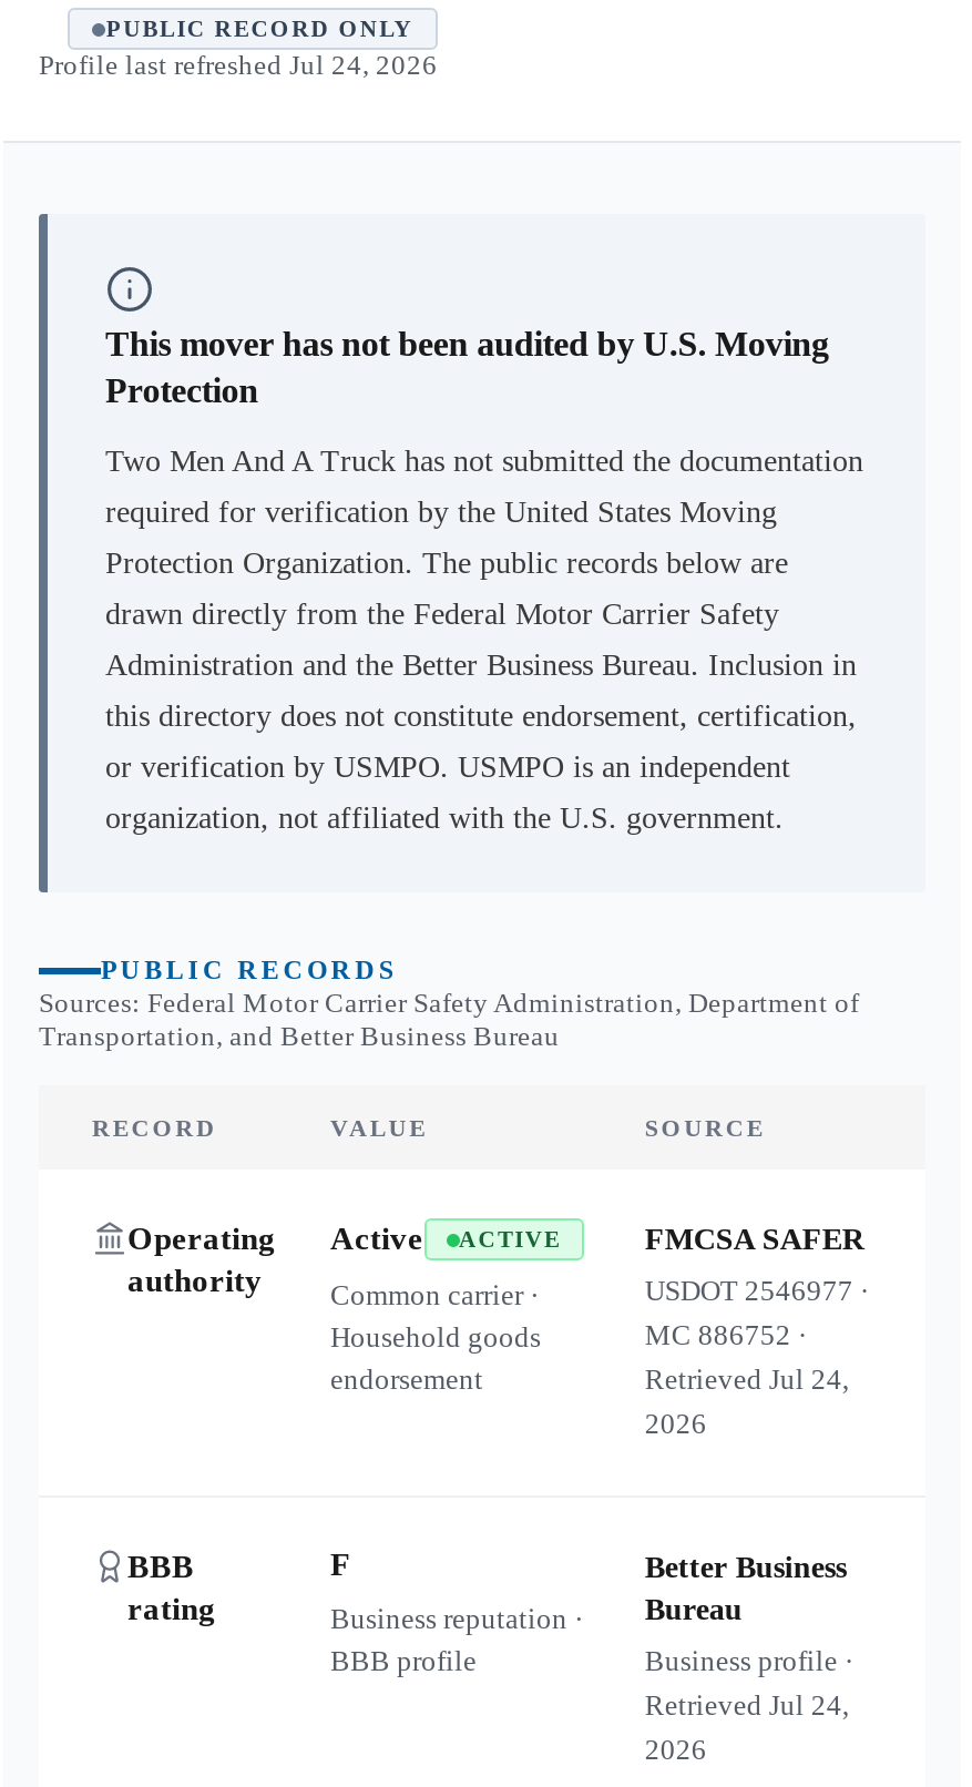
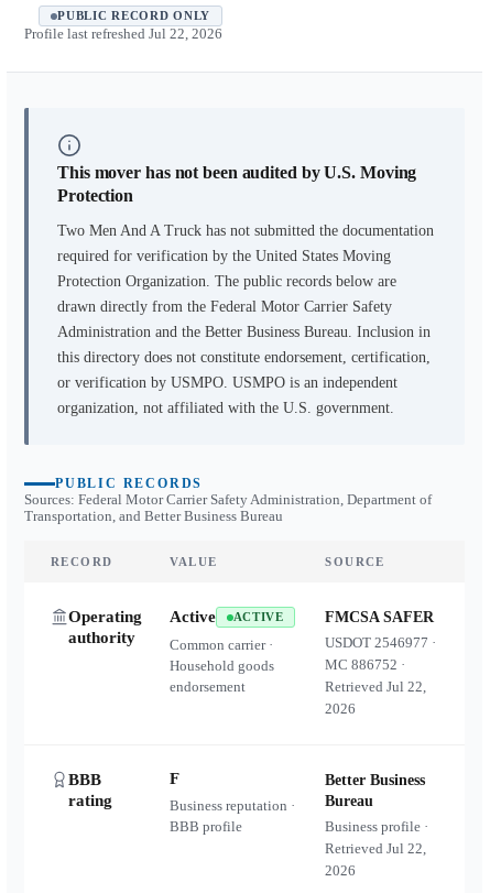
[39,50,438,81] Profile last refreshed Jul 24, 2026 -> [24,26,222,42] Profile last refreshed Jul 22, 2026
[645,1362,849,1396] Retrieved Jul 24, -> [325,678,426,695] Retrieved Jul 22,
[645,1688,849,1722] Retrieved Jul 24, -> [325,840,426,857] Retrieved Jul 22,

